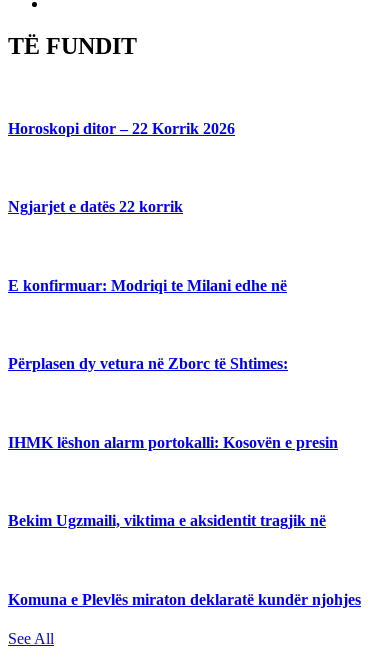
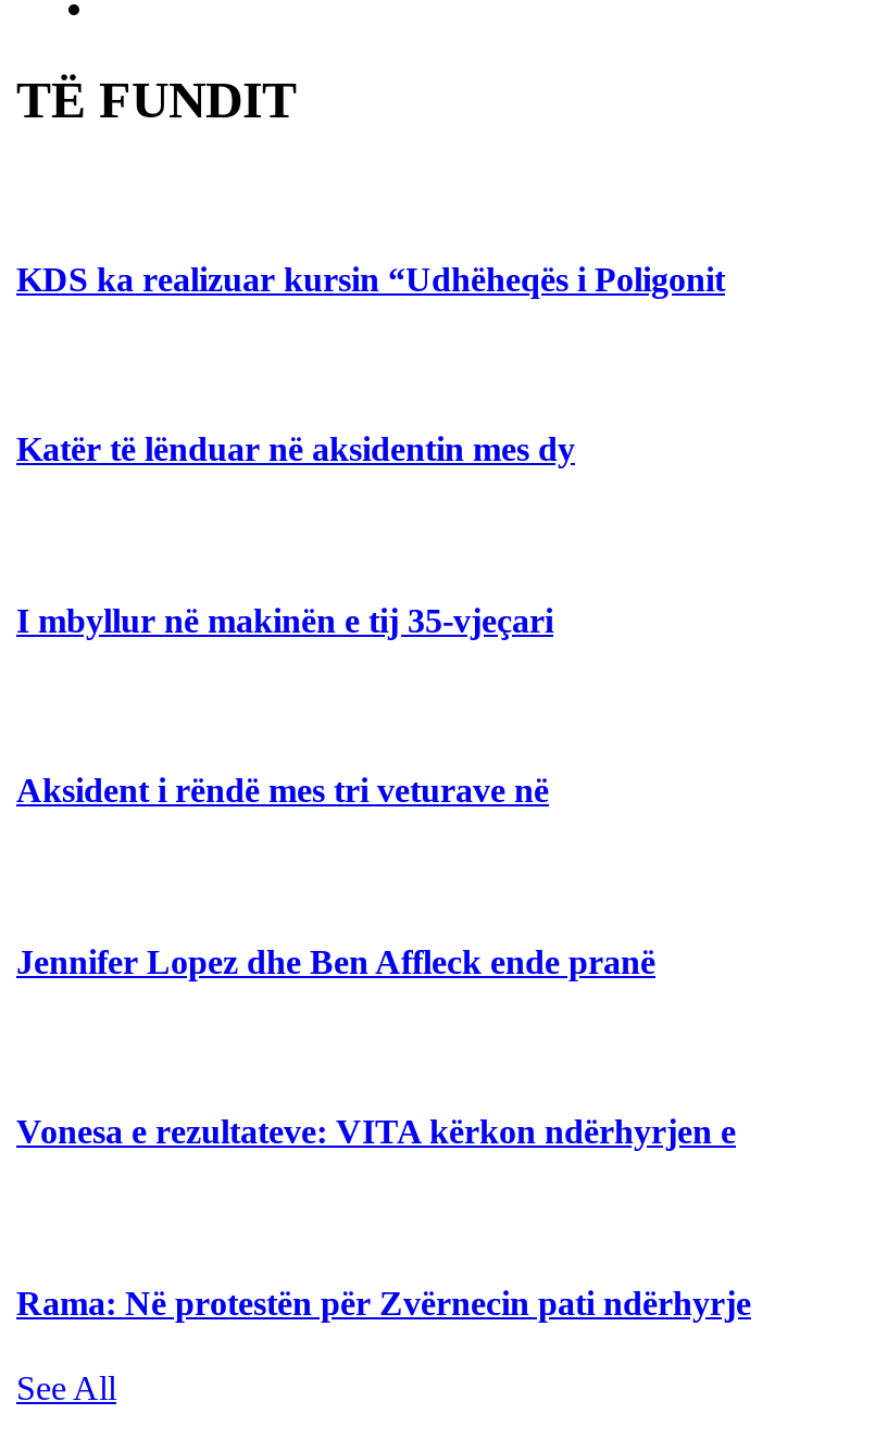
[8,119,235,136] Horoskopi ditor – 22 Korrik 2026 -> [16,260,725,297] KDS ka realizuar kursin “Udhëheqës i Poligonit
[8,198,183,215] Ngjarjet e datës 22 korrik -> [16,430,575,467] Katër të lënduar në aksidentin mes dy
[8,277,287,294] E konfirmuar: Modriqi te Milani edhe në -> [16,601,553,638] I mbyllur në makinën e tij 35-vjeçari
[8,355,288,372] Përplasen dy vetura në Zborc të Shtimes: -> [16,772,549,809] Aksident i rëndë mes tri veturave në
[8,434,338,451] IHMK lëshon alarm portokalli: Kosovën e presin -> [16,943,655,979] Jennifer Lopez dhe Ben Affleck ende pranë
[8,512,326,529] Bekim Ugzmaili, viktima e aksidentit tragjik në -> [16,1113,736,1150] Vonesa e rezultateve: VITA kërkon ndërhyrjen e
[8,591,361,608] Komuna e Plevlës miraton deklaratë kundër njohjes -> [16,1284,751,1321] Rama: Në protestën për Zvërnecin pati ndërhyrje

